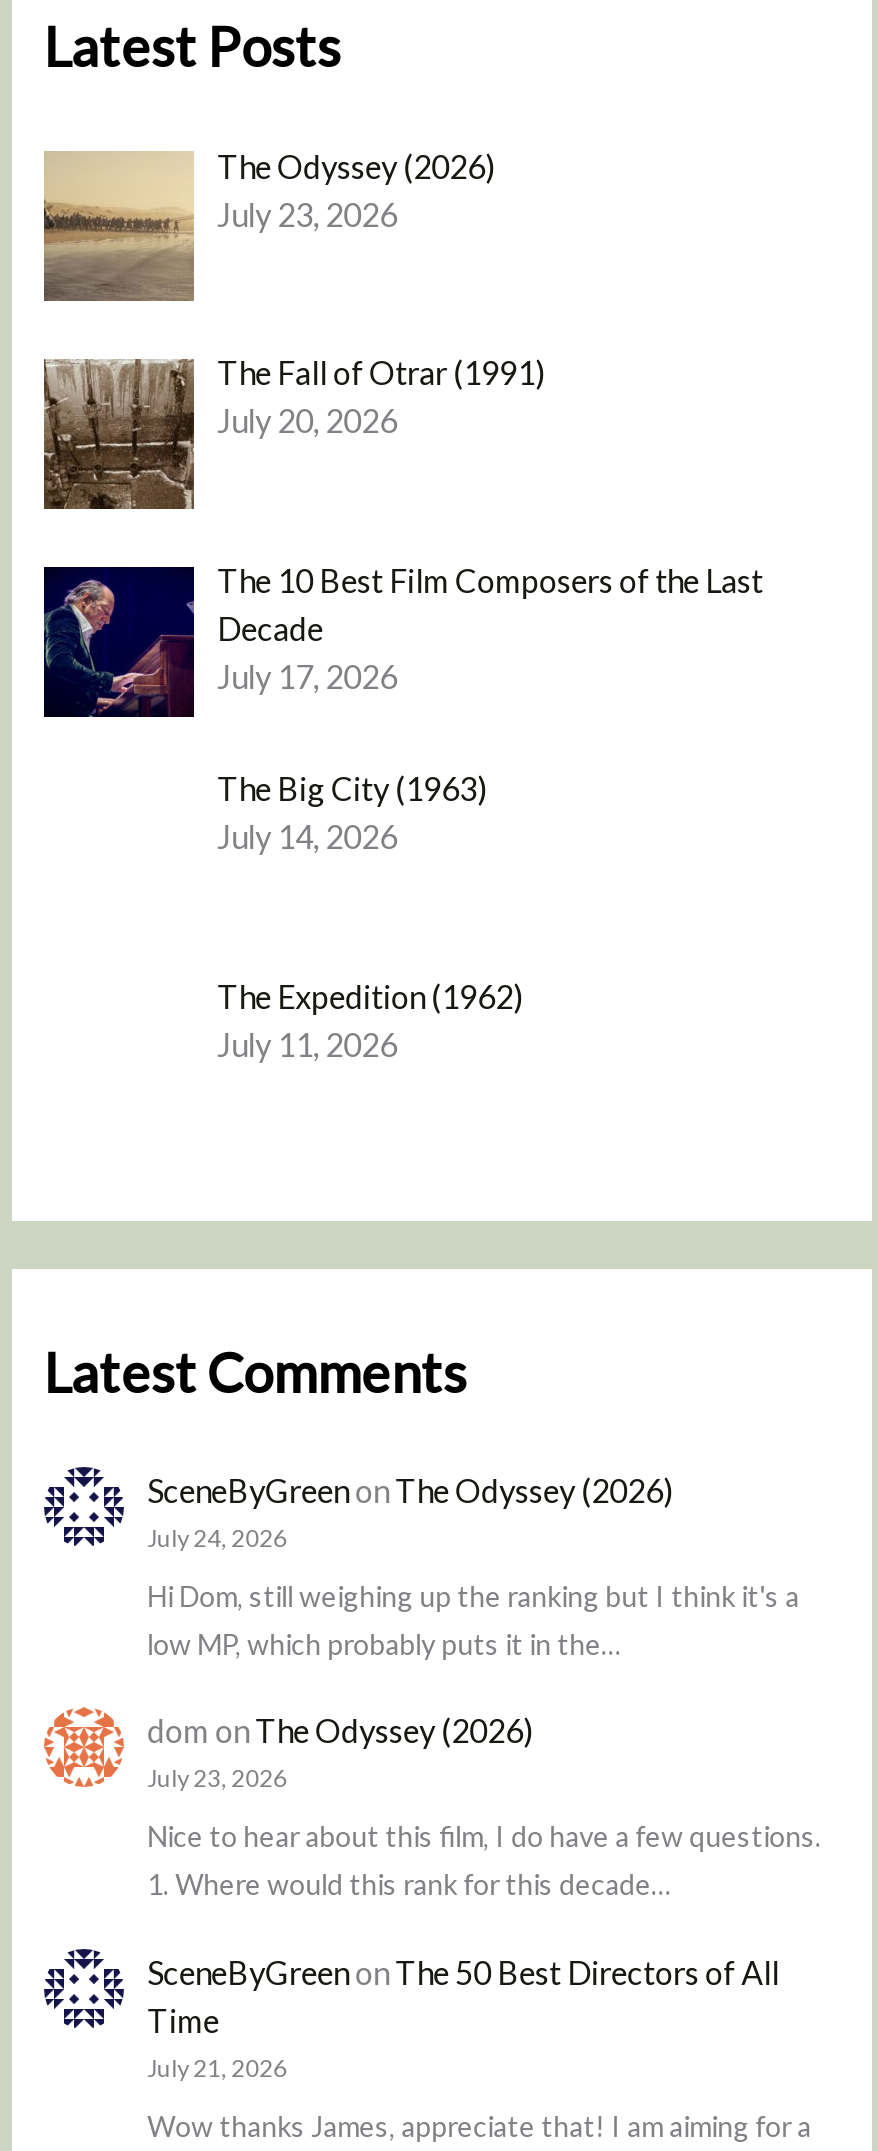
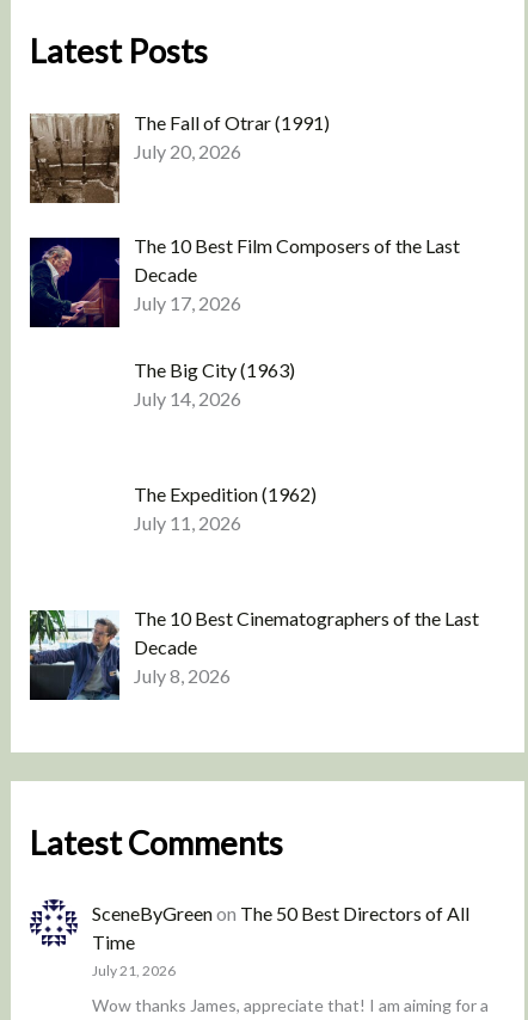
[44,146,495,301] [image] | The Odyssey (2026) | July 23, 2026 -> none
none -> [29,607,479,701] [image] | The 10 Best Cinematographers of the Last | Decade | July 8, 2026
[42,1471,821,1902] [image] | SceneByGreen on The Odyssey (2026) | July 24, 2026 | Hi Dom, still weighing up the ranking but I think it's a | low MP, which probably puts it in the… | dom on The Odyssey (2026) | July 23, 2026 | Nice to hear about this film, I do have a few questions. | 1. Where would this rank for this decade… -> none

